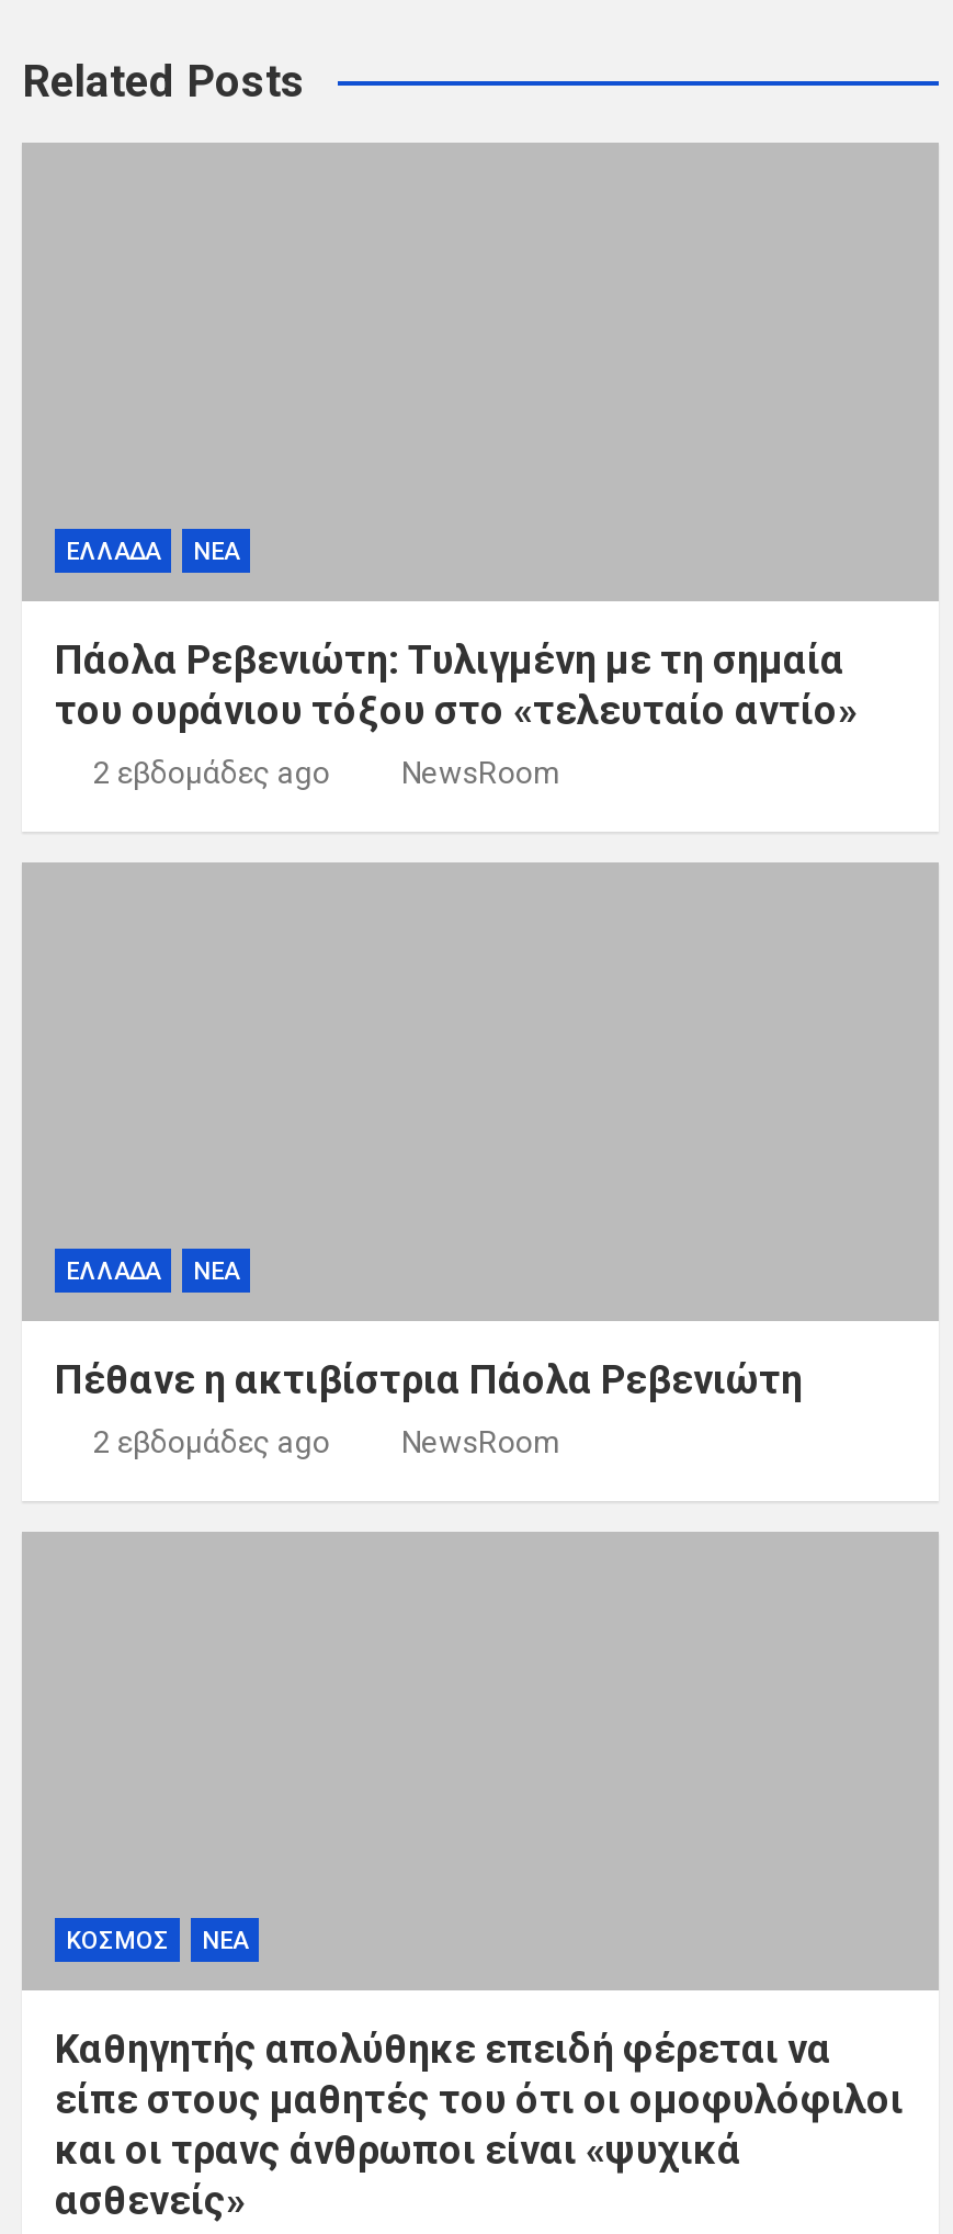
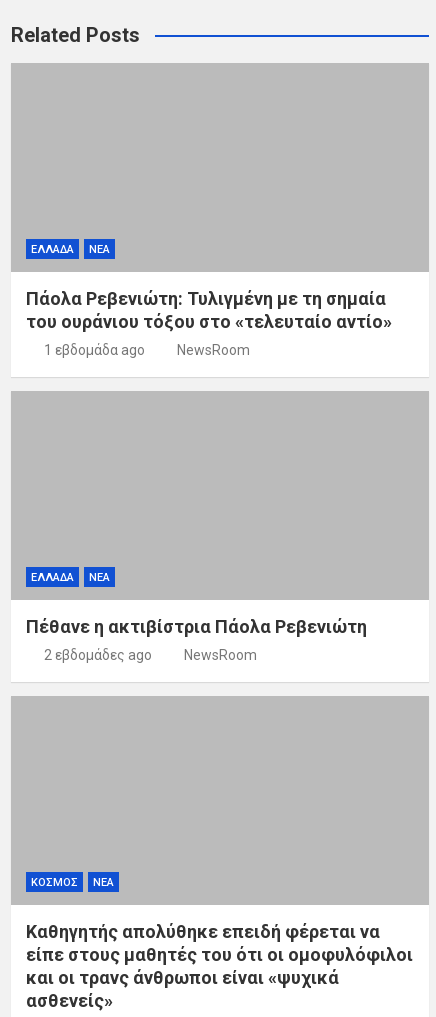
[93,755,330,790] 2 εβδομάδες ago -> [43,342,144,358] 1 εβδομάδα ago

